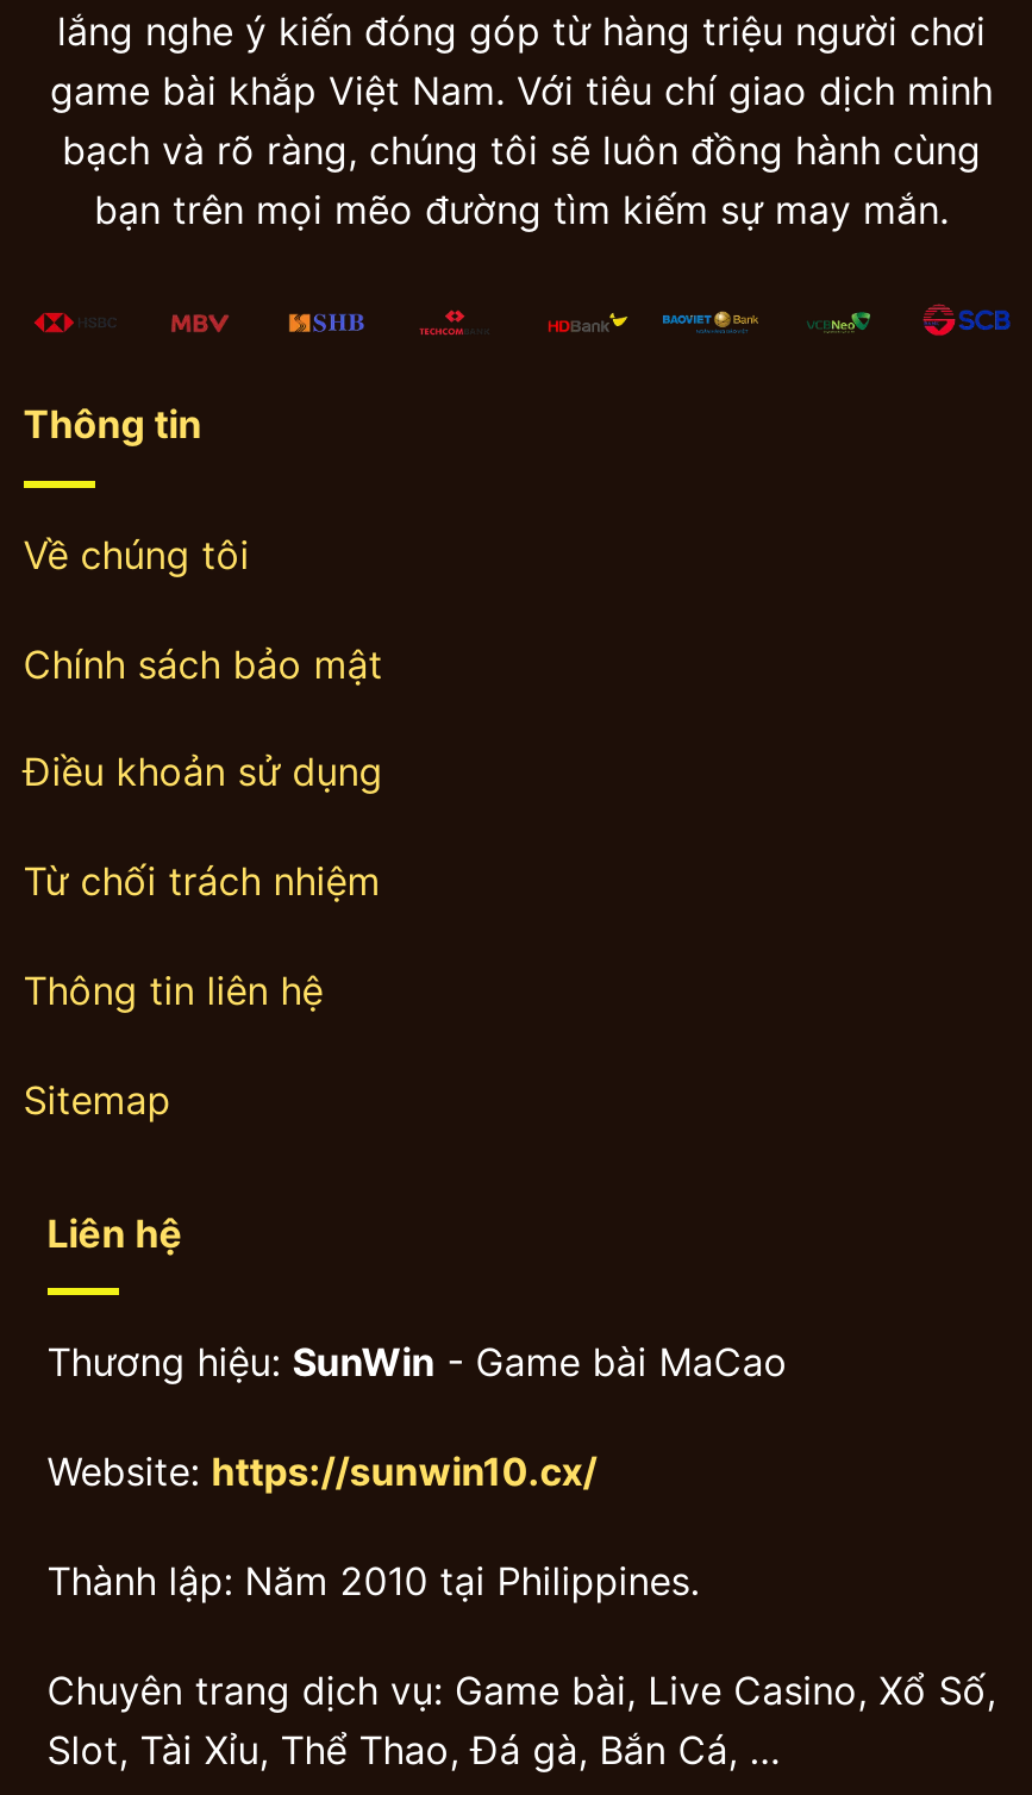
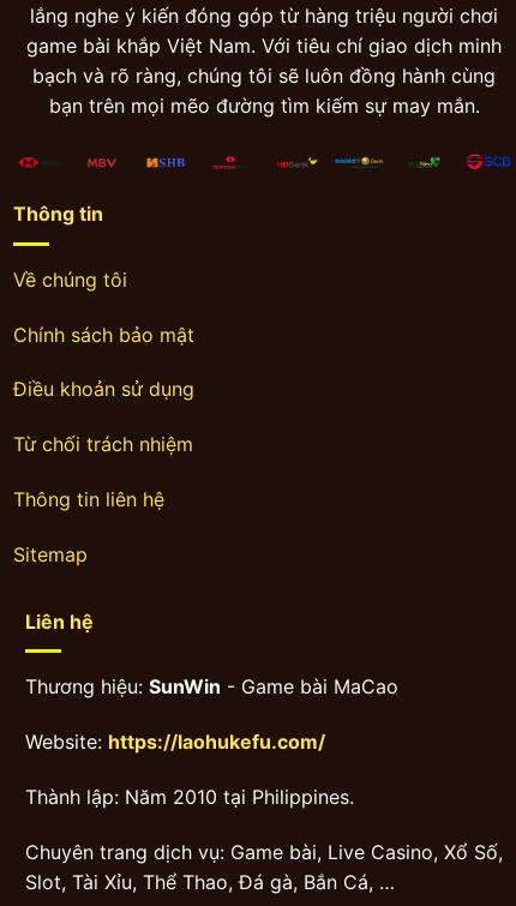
[47,1447,597,1495] Website: https://sunwin10.cx/ -> [25,729,325,753] Website: https://laohukefu.com/

